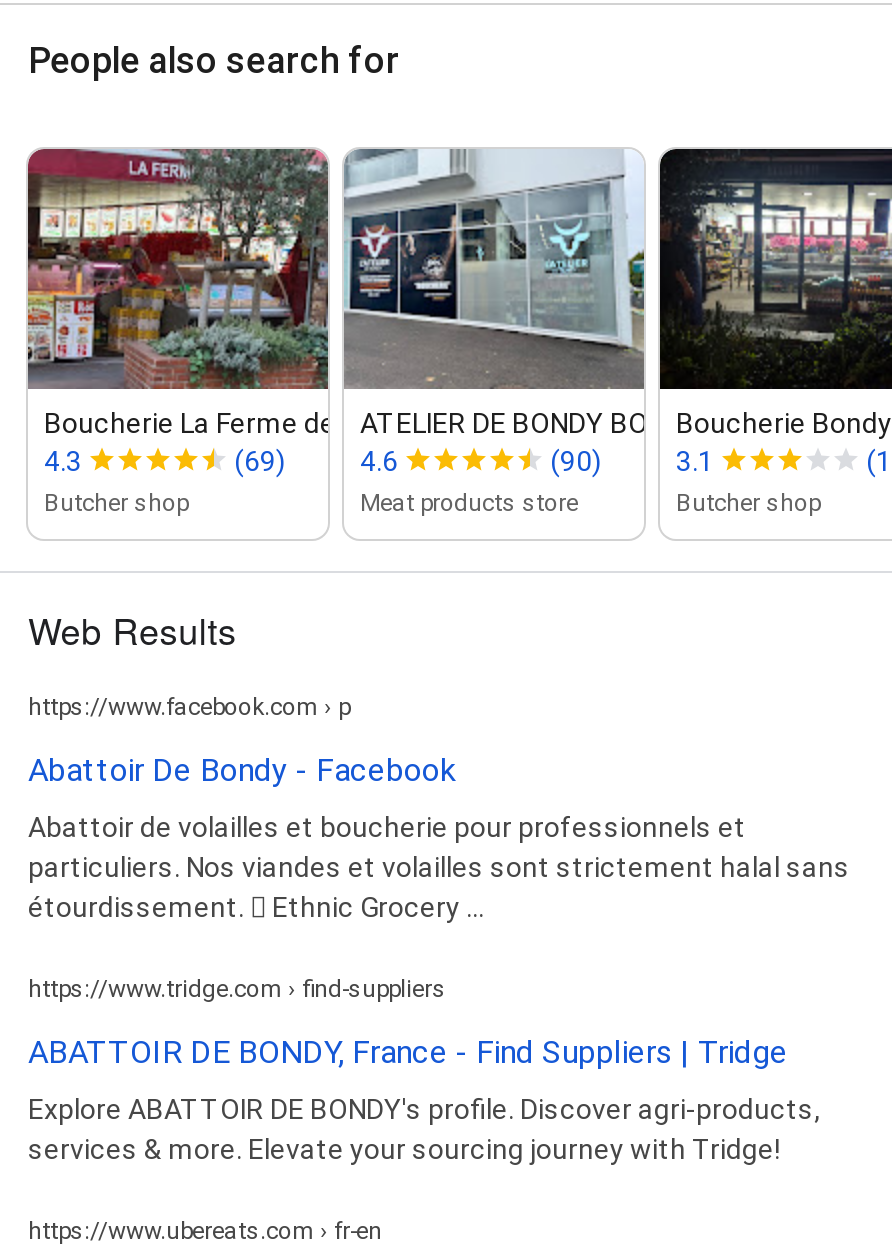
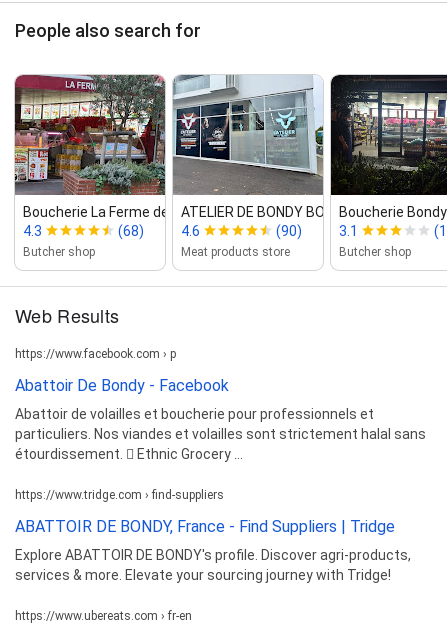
[234,444,286,476] (69) -> [118,223,144,239] (68)

